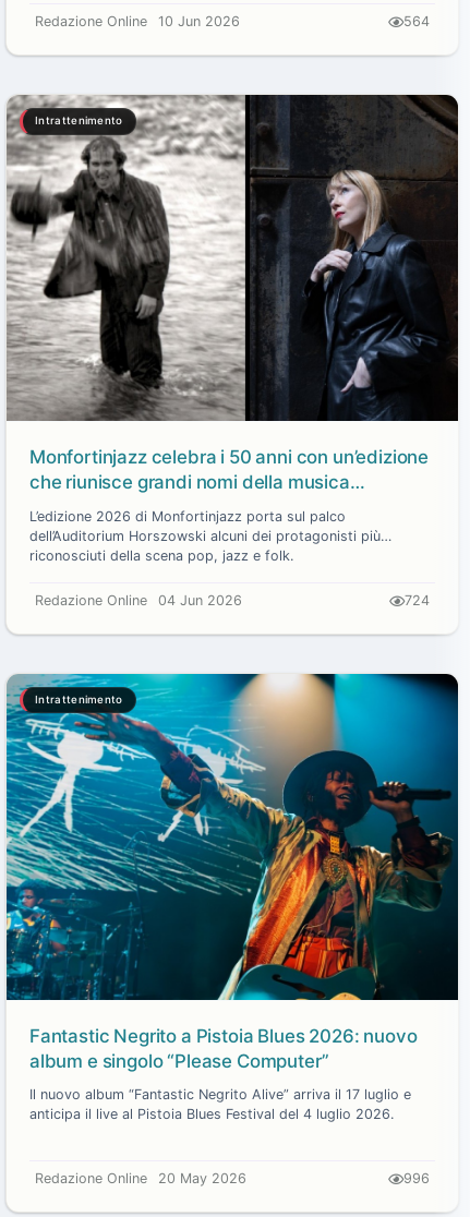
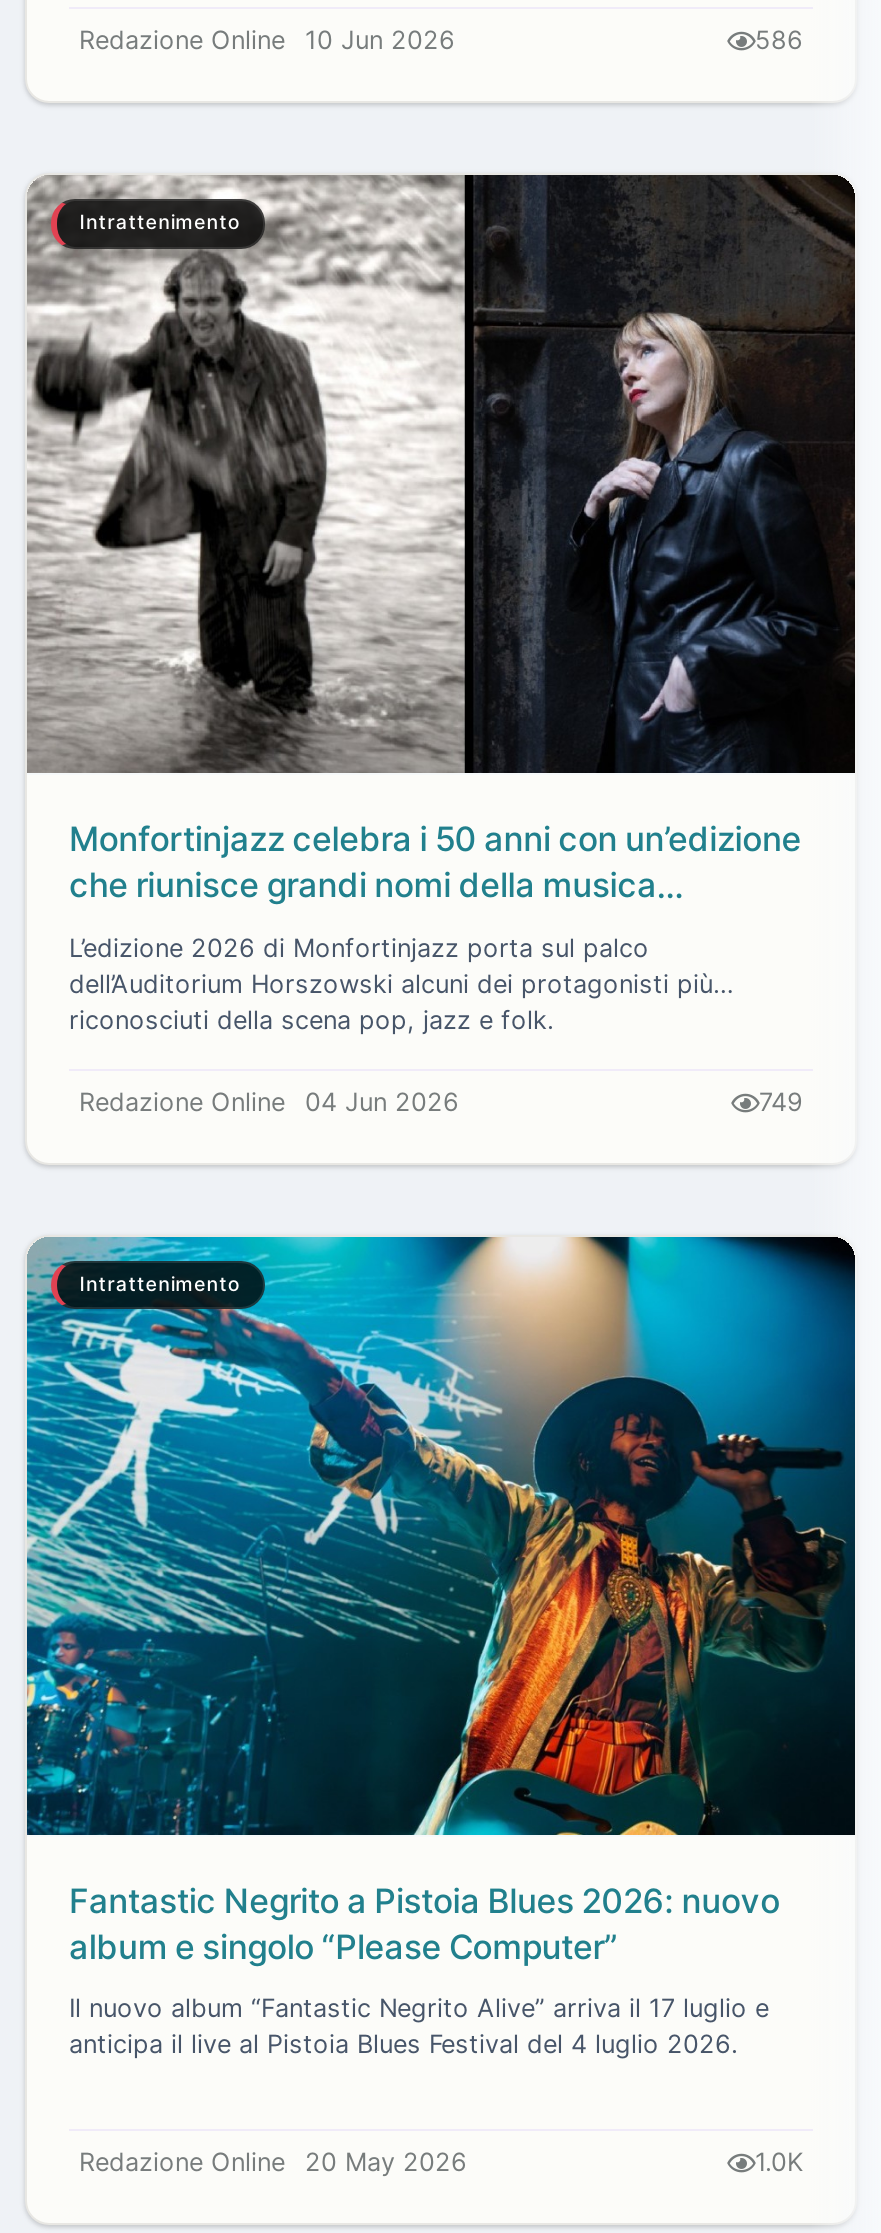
[403,13,430,30] 564 -> [755,26,803,56] 586
[405,592,430,608] 724 -> [759,1087,803,1117] 749
[403,1170,430,1187] 996 -> [755,2148,803,2178] 1.0K

